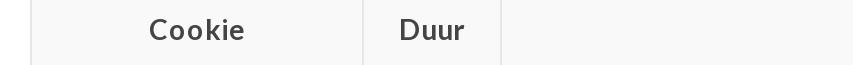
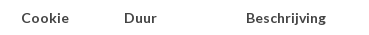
none -> [246,9,326,26] Beschrijving

